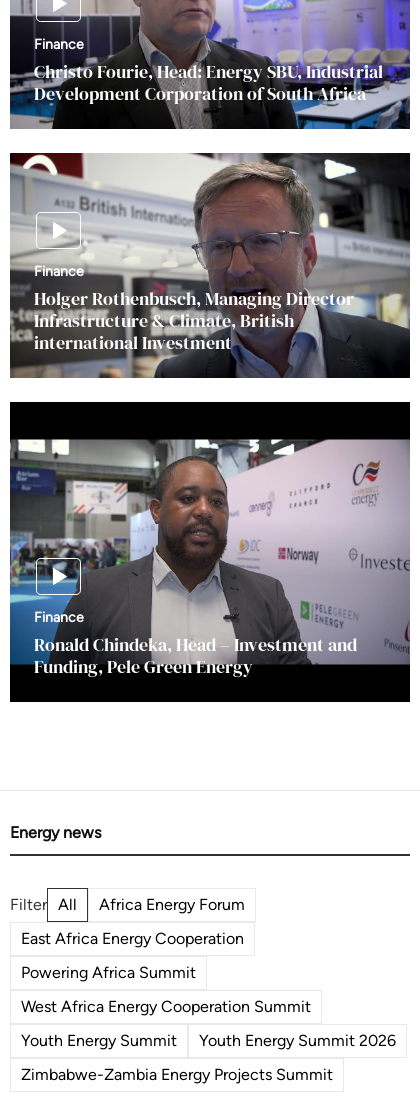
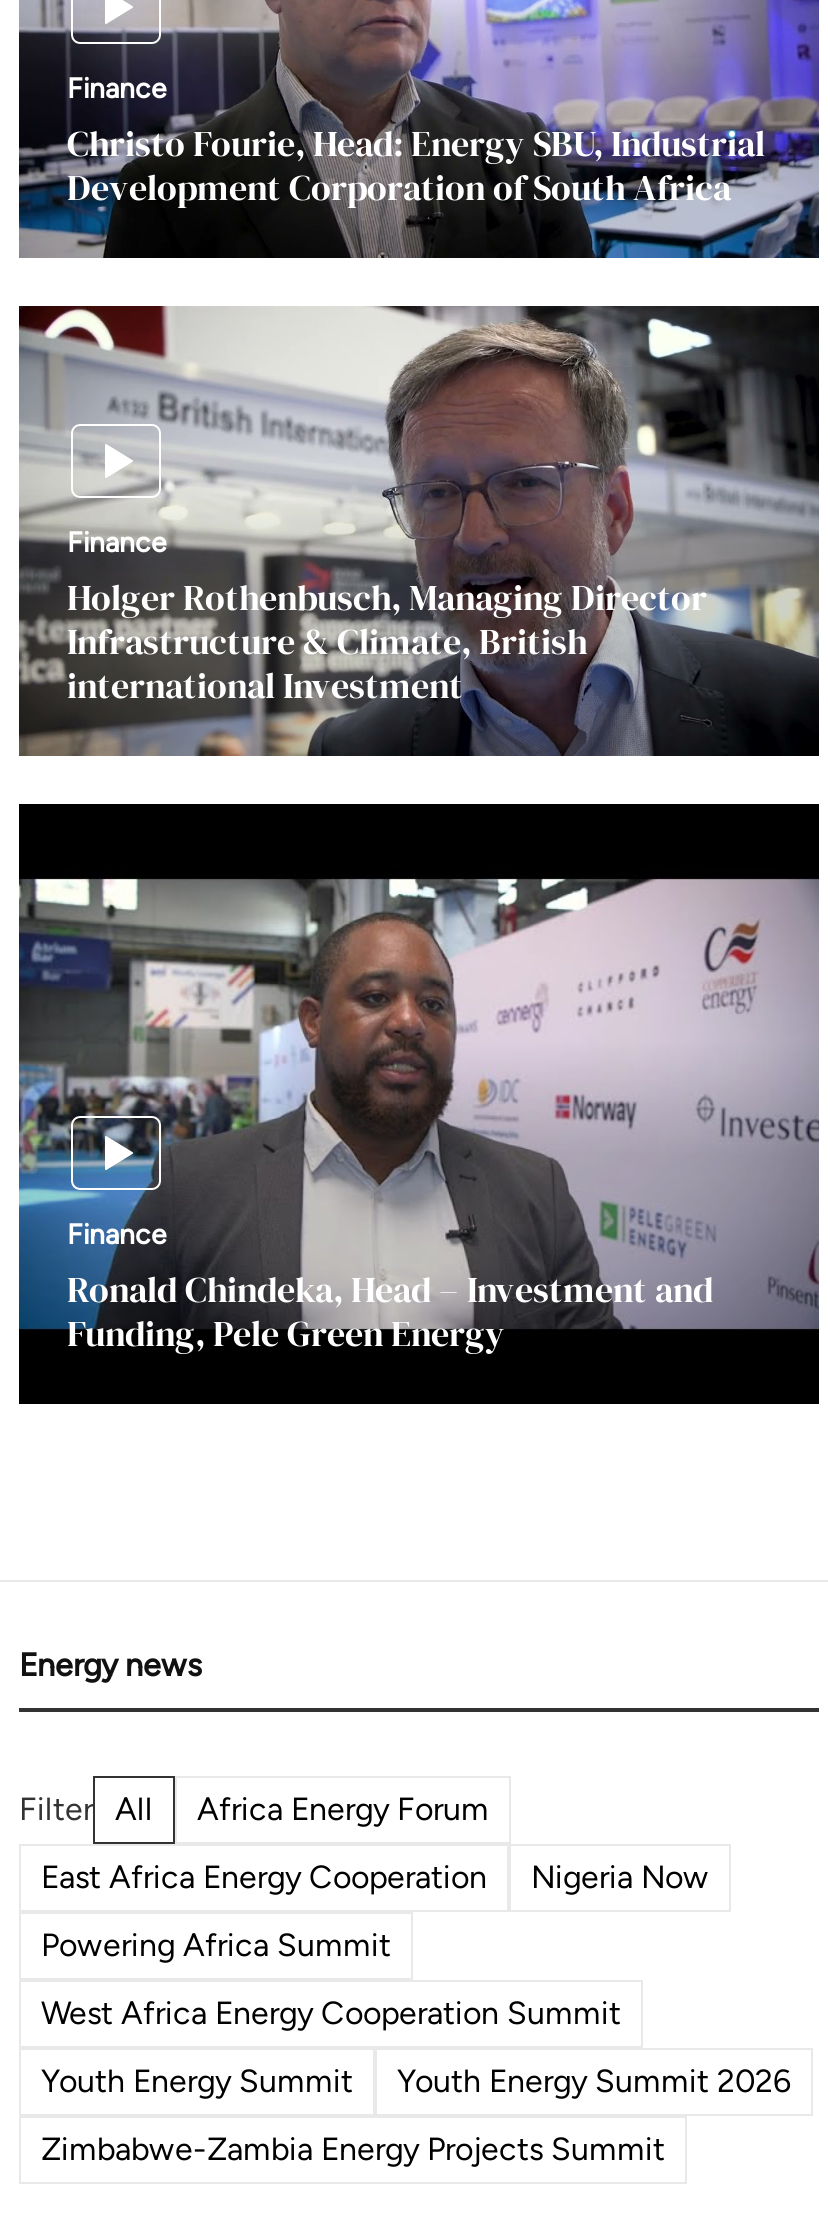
none -> [531,1858,709,1896] Nigeria Now

